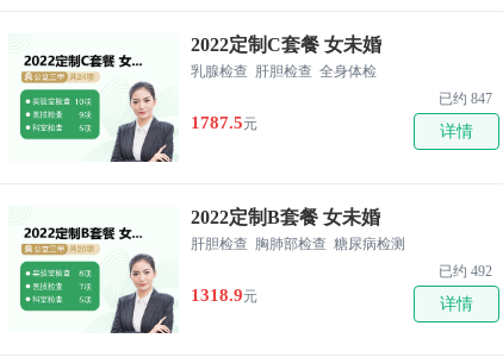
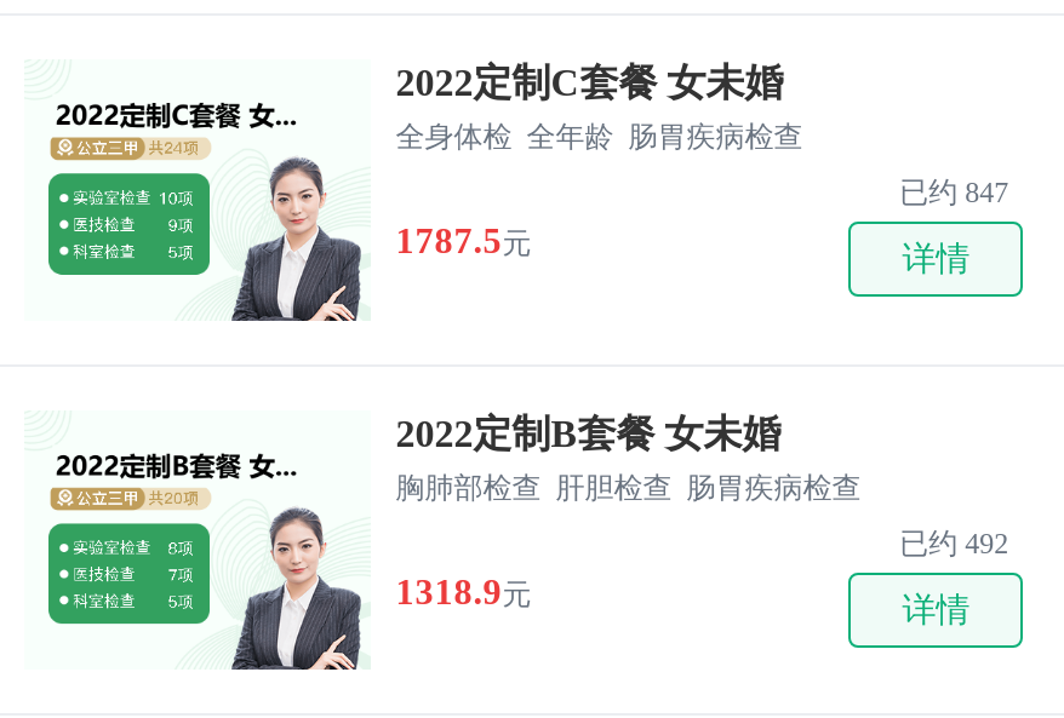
[191,63,377,80] 乳腺检查 肝胆检查 全身体检 -> [396,121,803,154] 全身体检 全年龄 肠胃疾病检查
[191,235,406,252] 肝胆检查 胸肺部检查 糖尿病检测 -> [396,470,861,504] 胸肺部检查 肝胆检查 肠胃疾病检查

